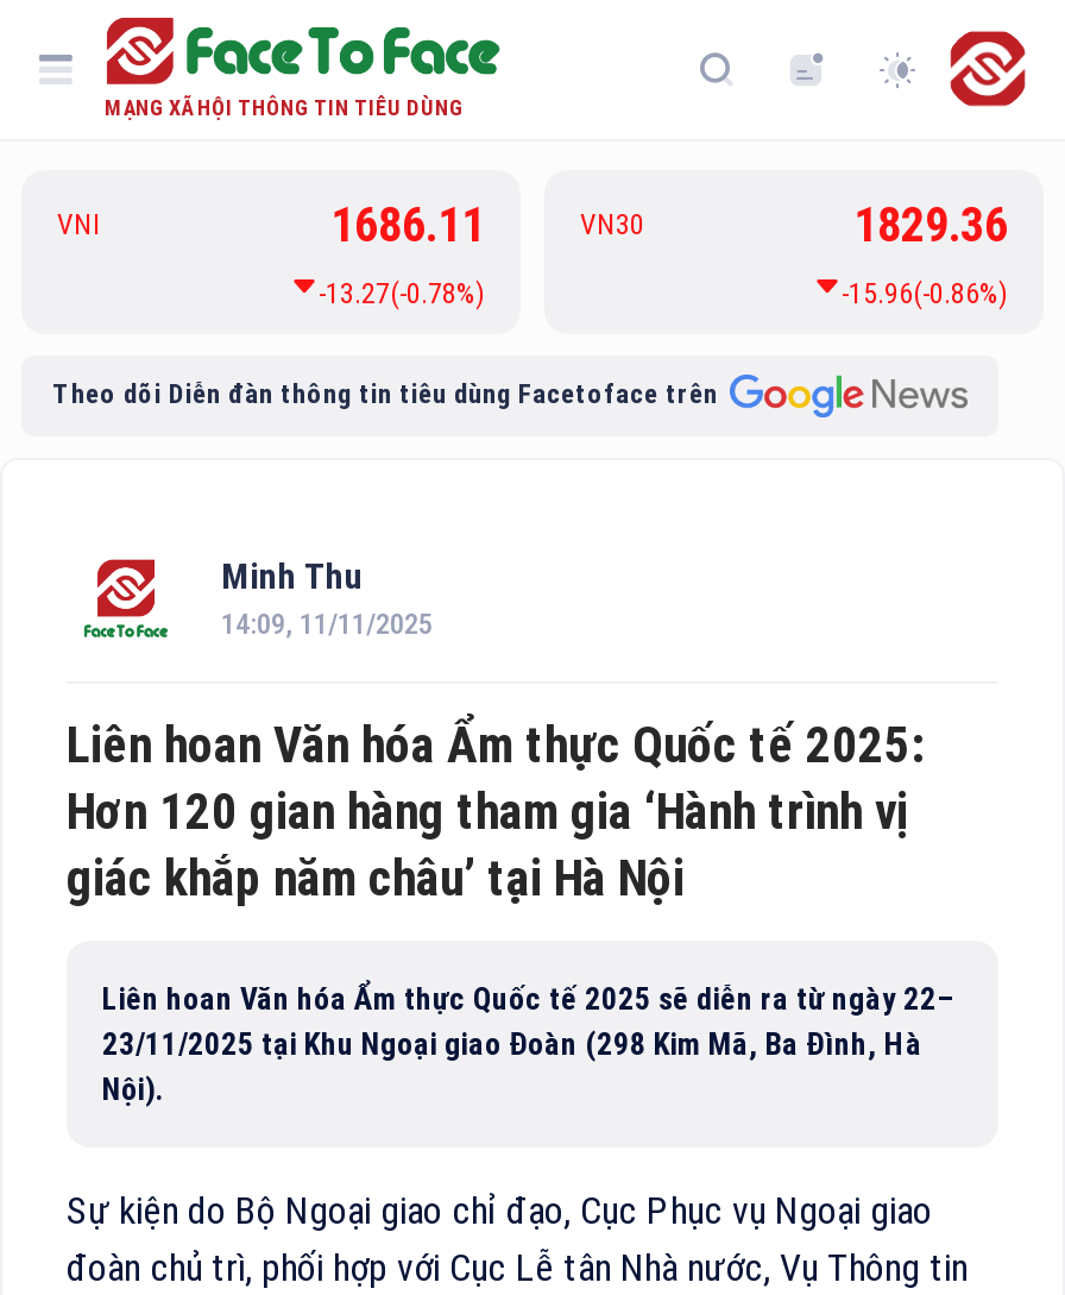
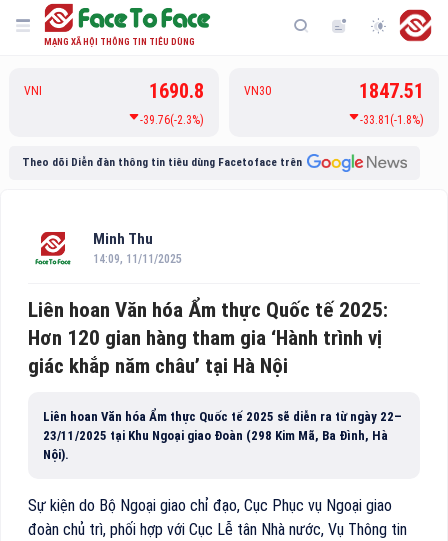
[330,196,485,253] 1686.11 -> [149,79,204,103] 1690.8
[853,196,1008,253] 1829.36 -> [359,79,424,103] 1847.51
[319,277,485,310] -13.27(-0.78%) -> [140,113,204,127] -39.76(-2.3%)
[842,277,1008,310] -15.96(-0.86%) -> [360,113,424,127] -33.81(-1.8%)

